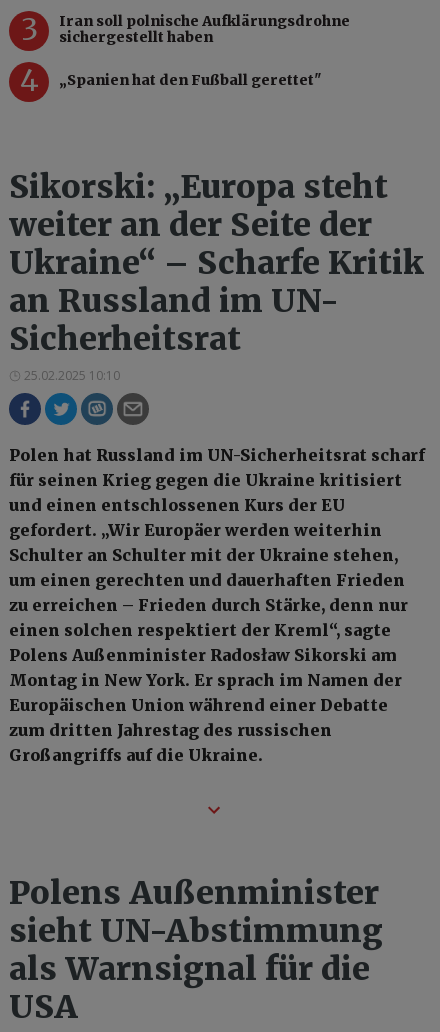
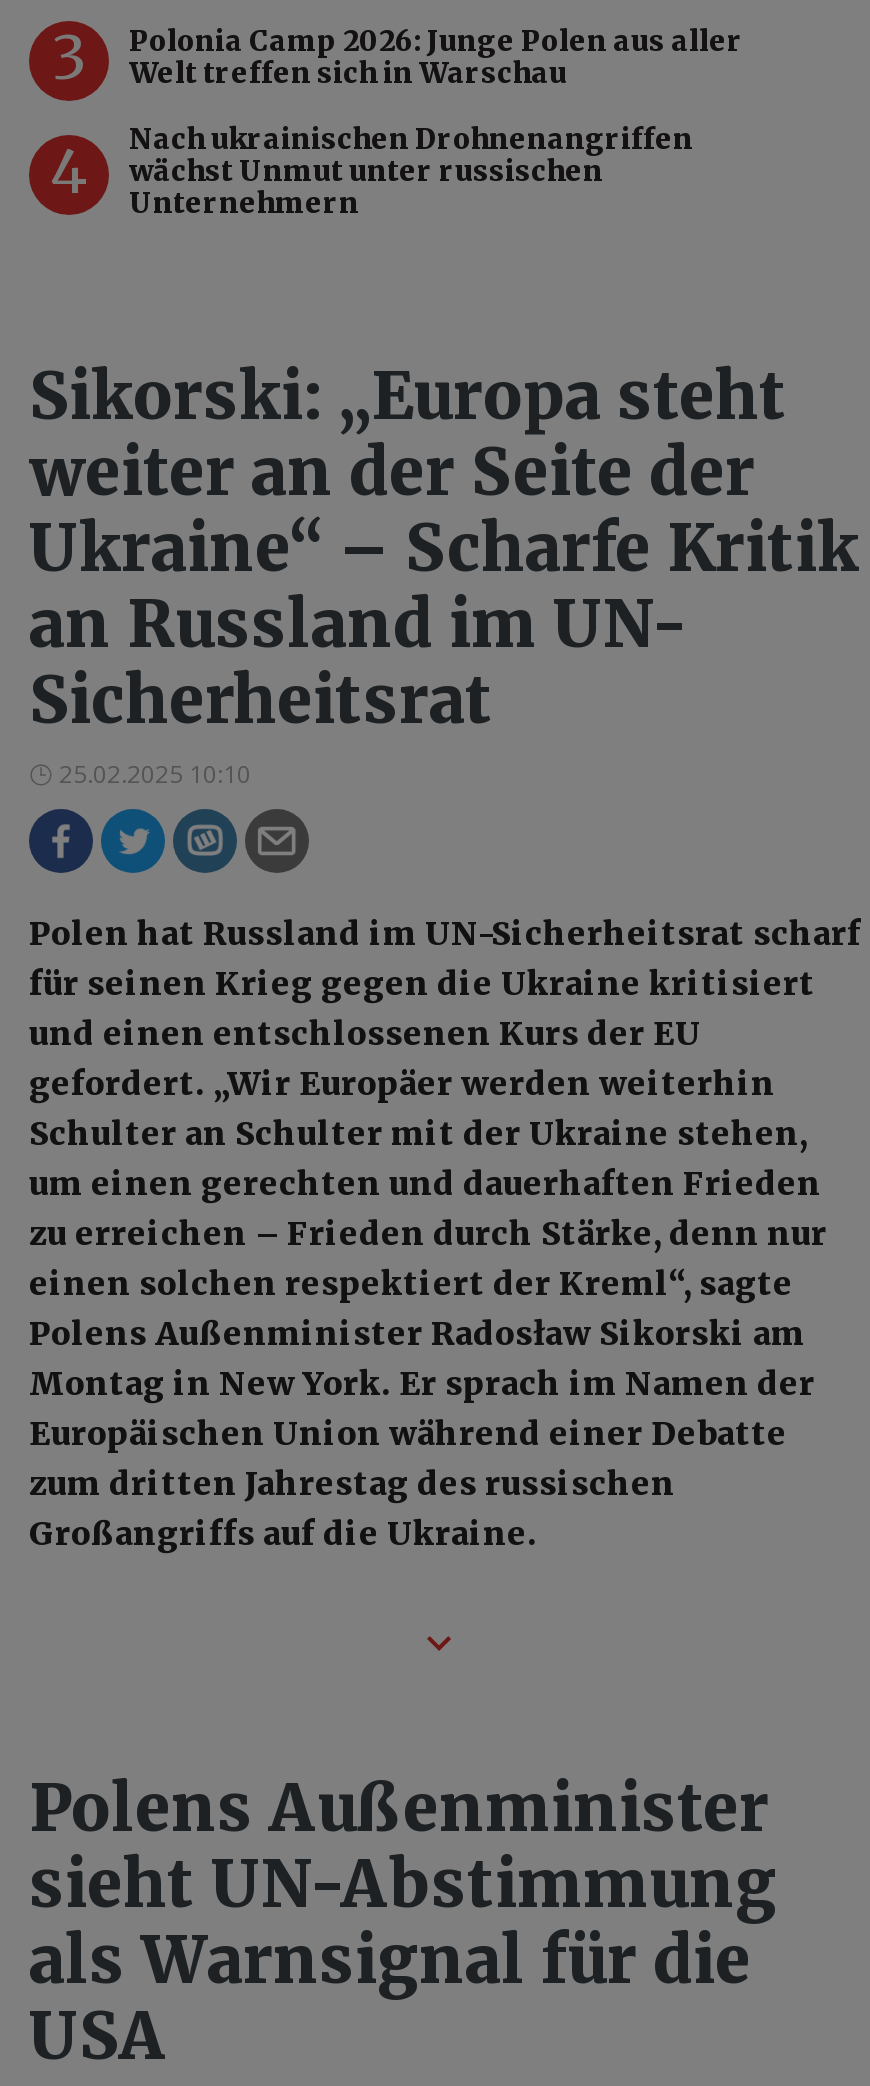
[59,12,350,46] Iran soll polnische Aufklärungsdrohne | sichergestellt haben -> [129,22,743,90] Polonia Camp 2026: Junge Polen aus aller | Welt treffen sich in Warschau
[59,71,322,89] „Spanien hat den Fußball gerettet" -> [129,120,693,220] Nach ukrainischen Drohnenangriffen | wächst Unmut unter russischen | Unternehmern

